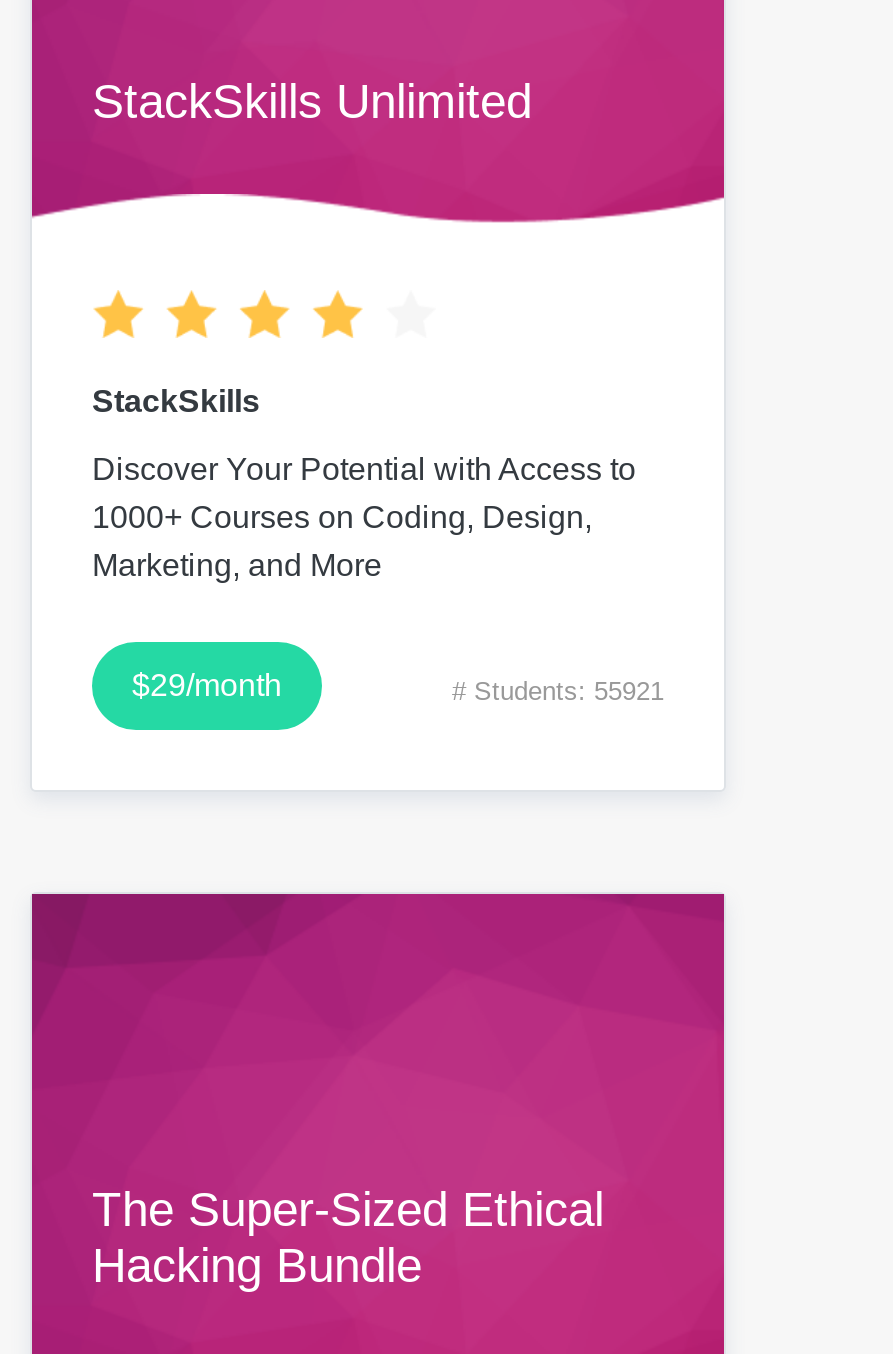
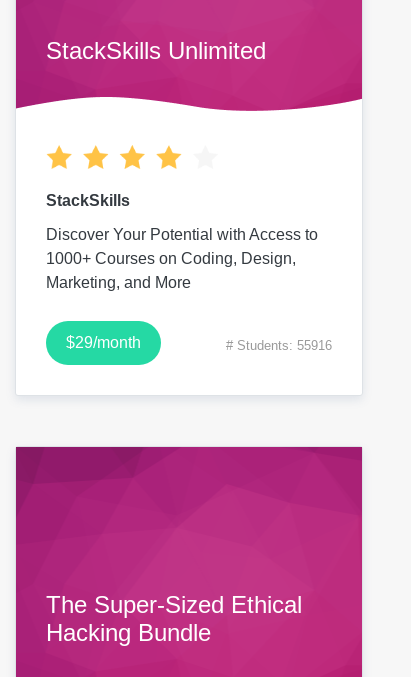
[452,676,664,706] # Students: 55921 -> [226,338,332,353] # Students: 55916

